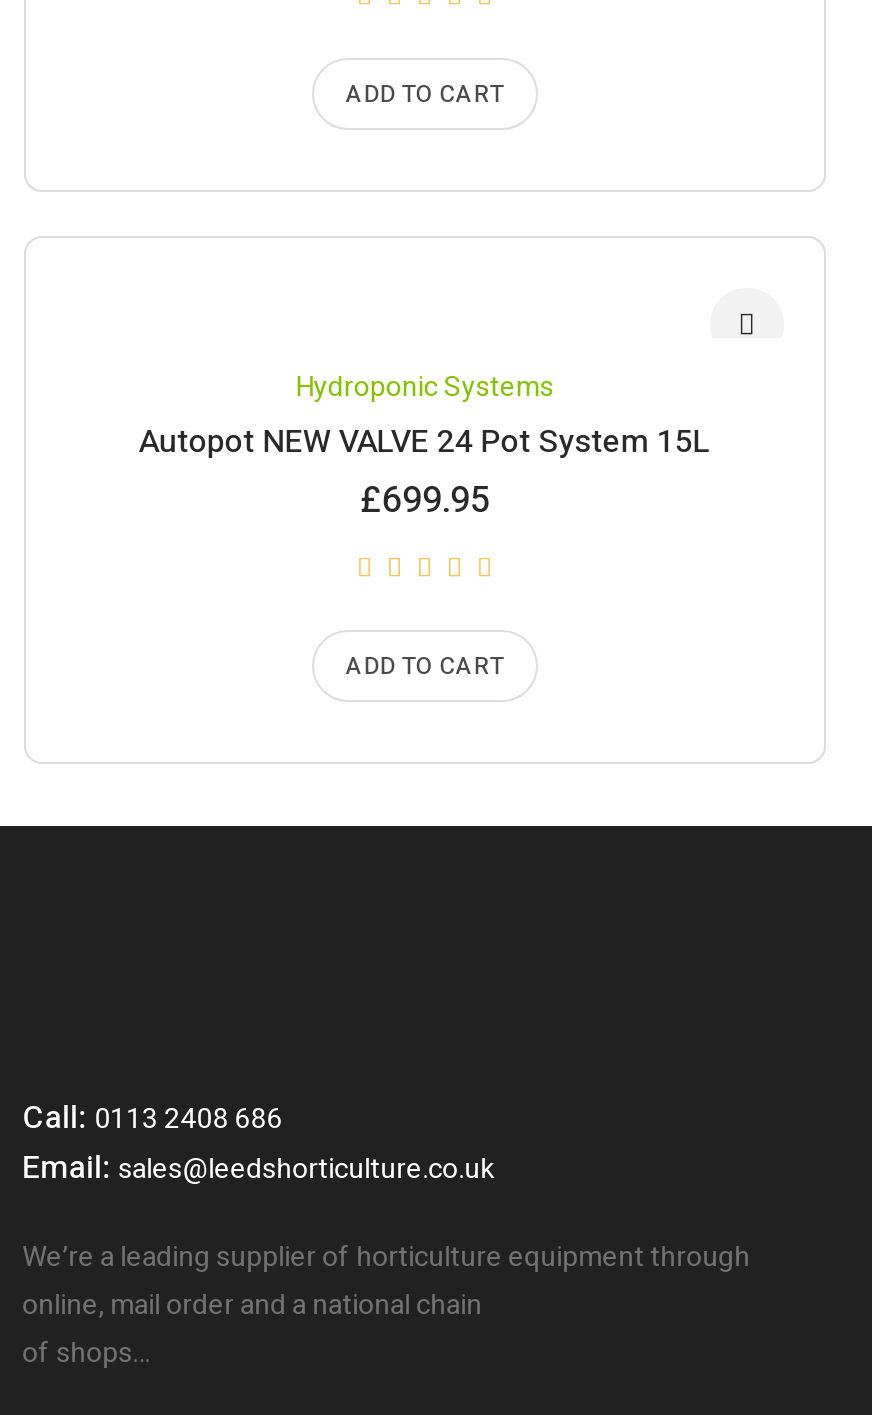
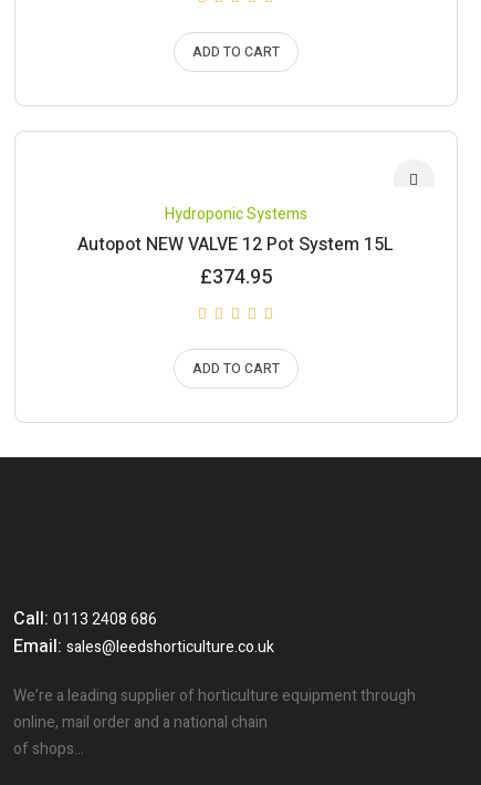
[139,418,711,466] Autopot NEW VALVE 24 Pot System 15L -> [78,231,394,258] Autopot NEW VALVE 12 Pot System 15L
[360,474,490,528] £699.95 -> [200,262,272,292] £374.95

